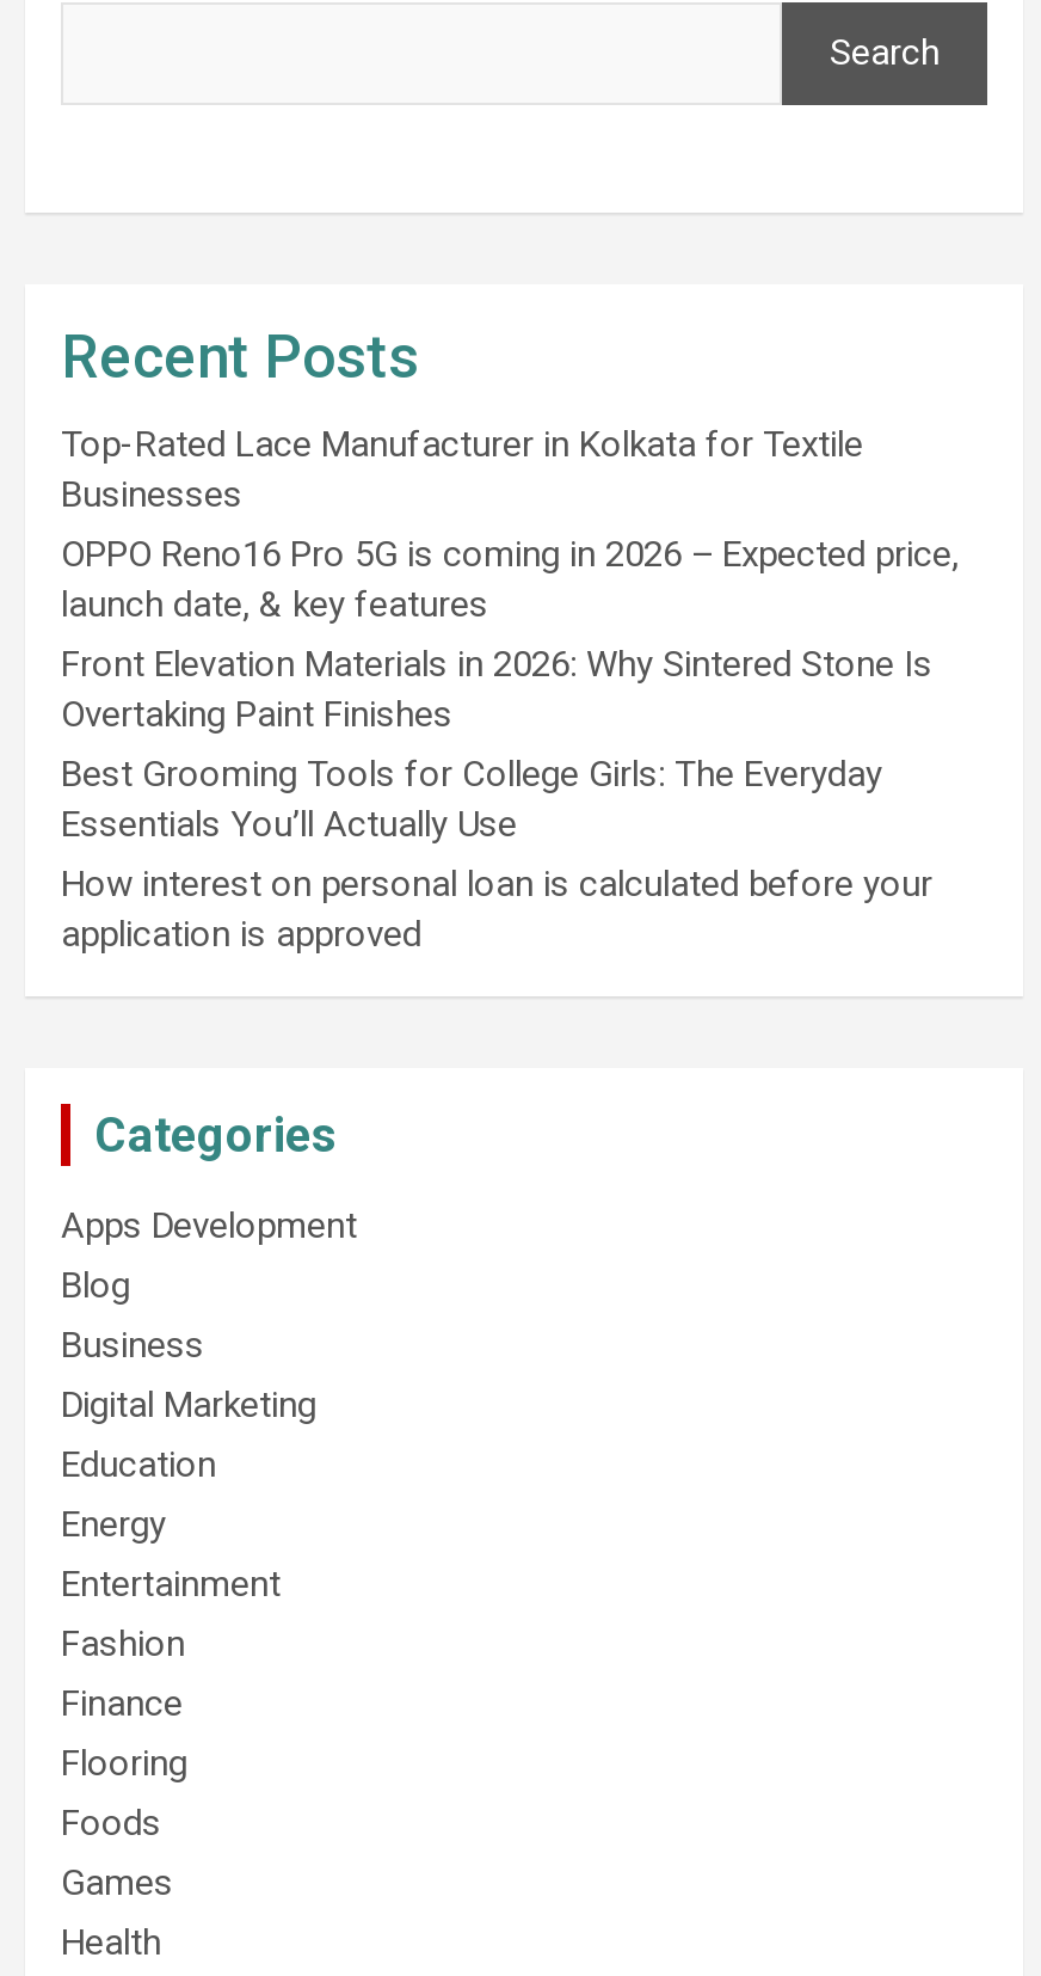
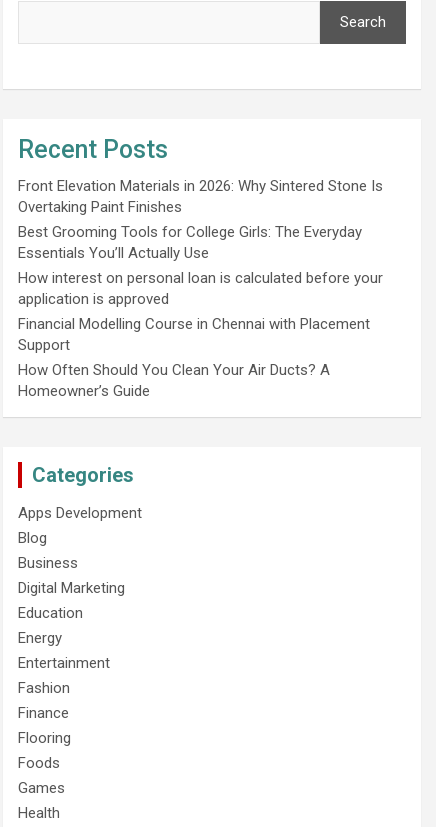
[61,422,959,625] Top-Rated Lace Manufacturer in Kolkata for Textile | Businesses | OPPO Reno16 Pro 5G is coming in 2026 – Expected price, | launch date, & key features -> none
moved [61,642,932,955] -> [18,177,383,308]: Front Elevation Materials in 2026: Why Sintered Stone Is | Overtaking Paint Finishes | Best Grooming Tools for College Girls: The Everyday | Essentials You’ll Actually Use | How interest on personal loan is calculated before your | application is approved
none -> [18,315,370,400] Financial Modelling Course in Chennai with Placement | Support | How Often Should You Clean Your Air Ducts? A | Homeowner’s Guide

